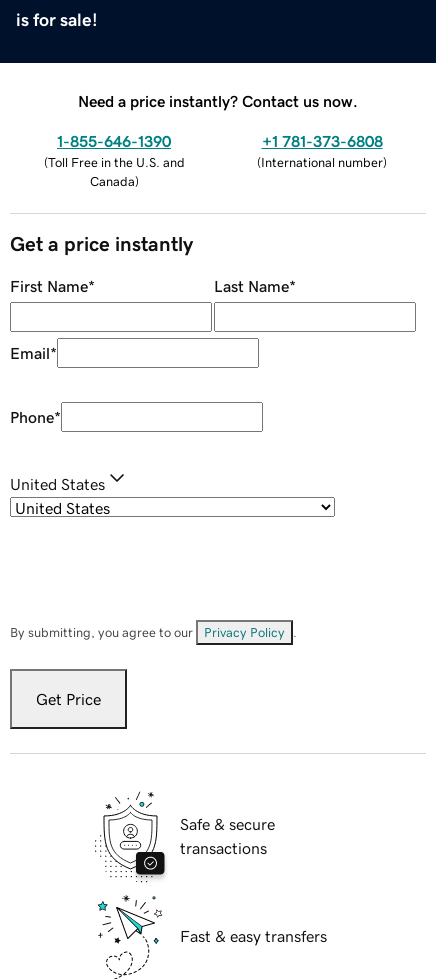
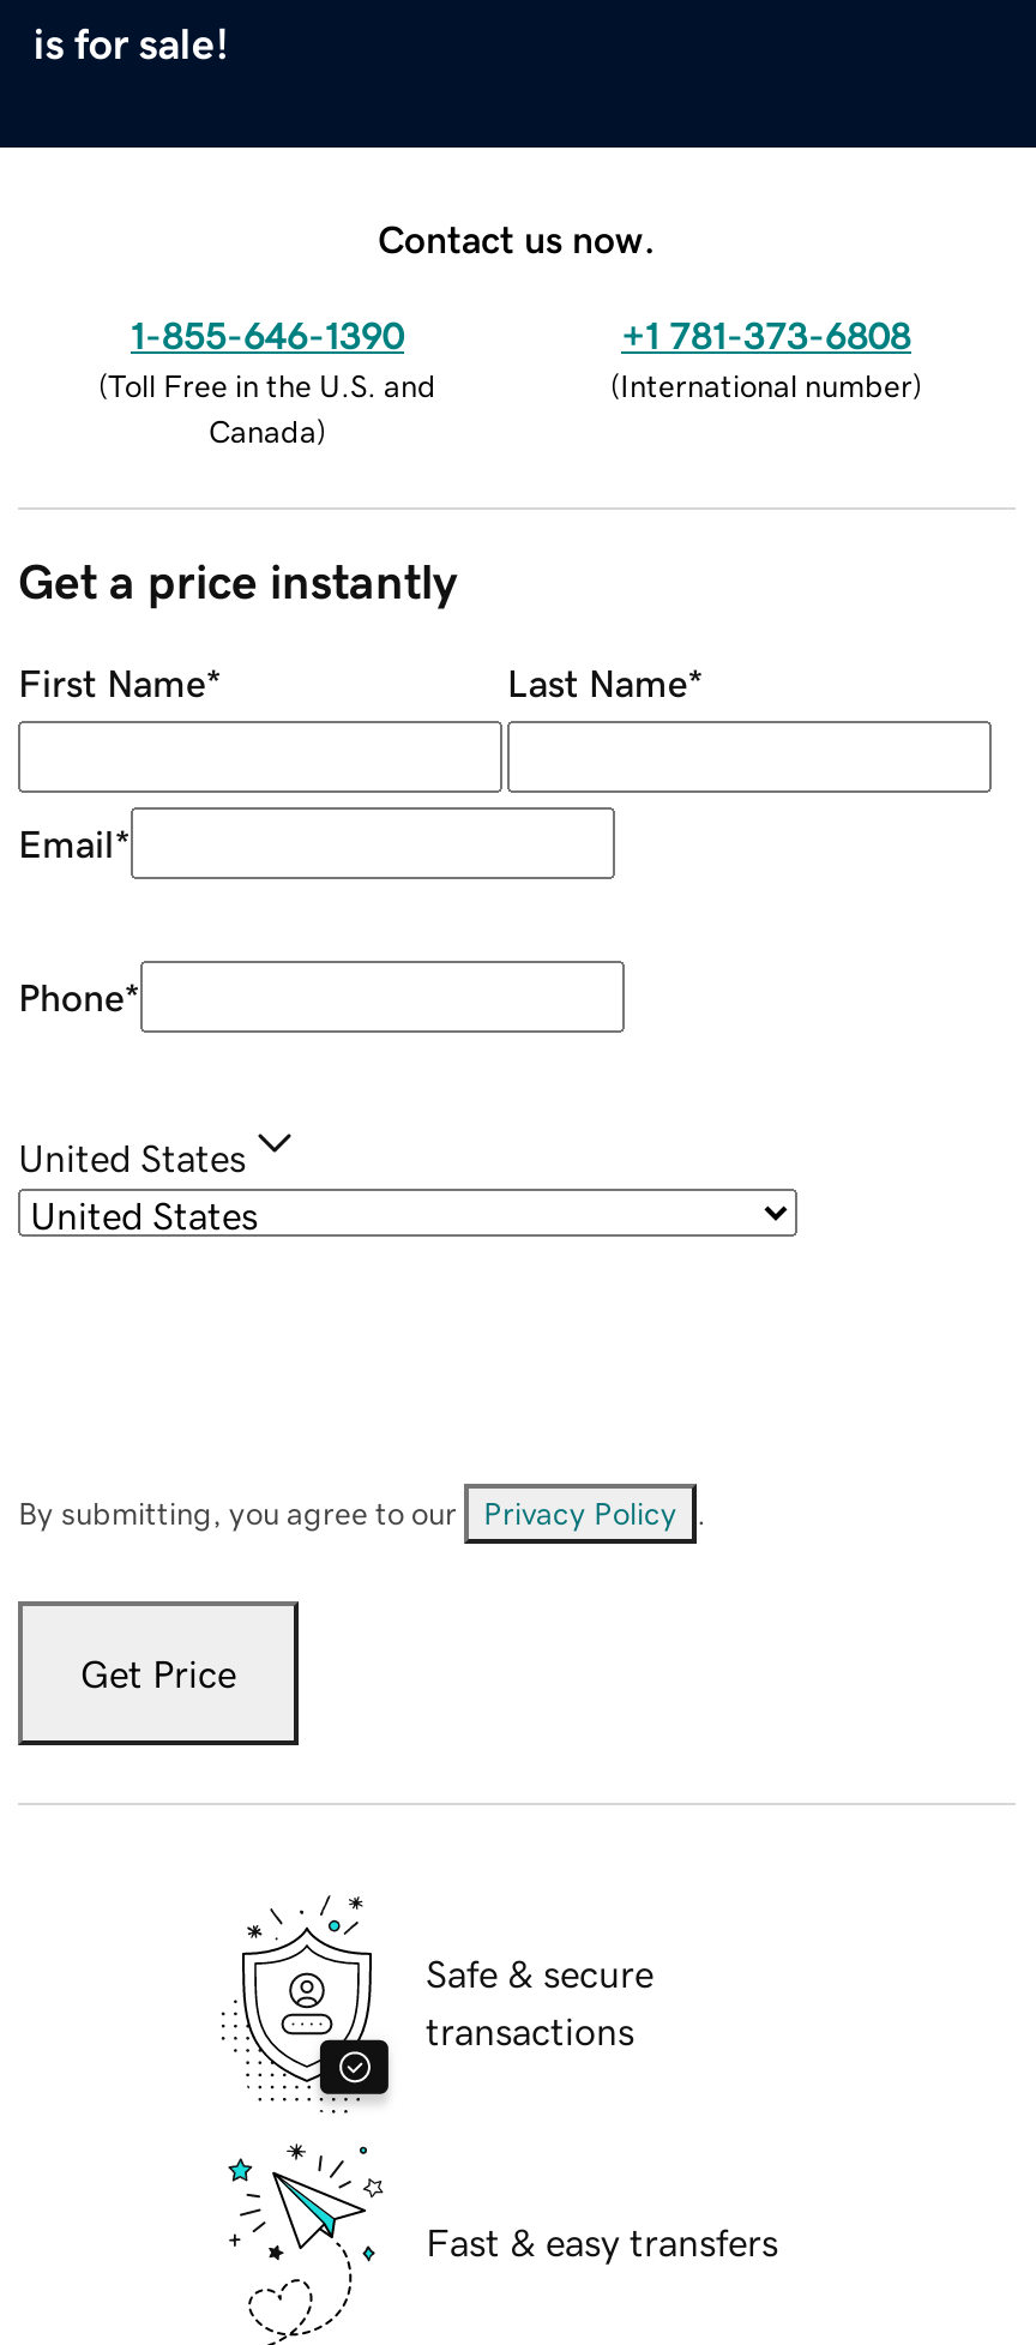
[78,93,358,109] Need a price instantly? Contact us now. -> [378,219,656,257] Contact us now.

